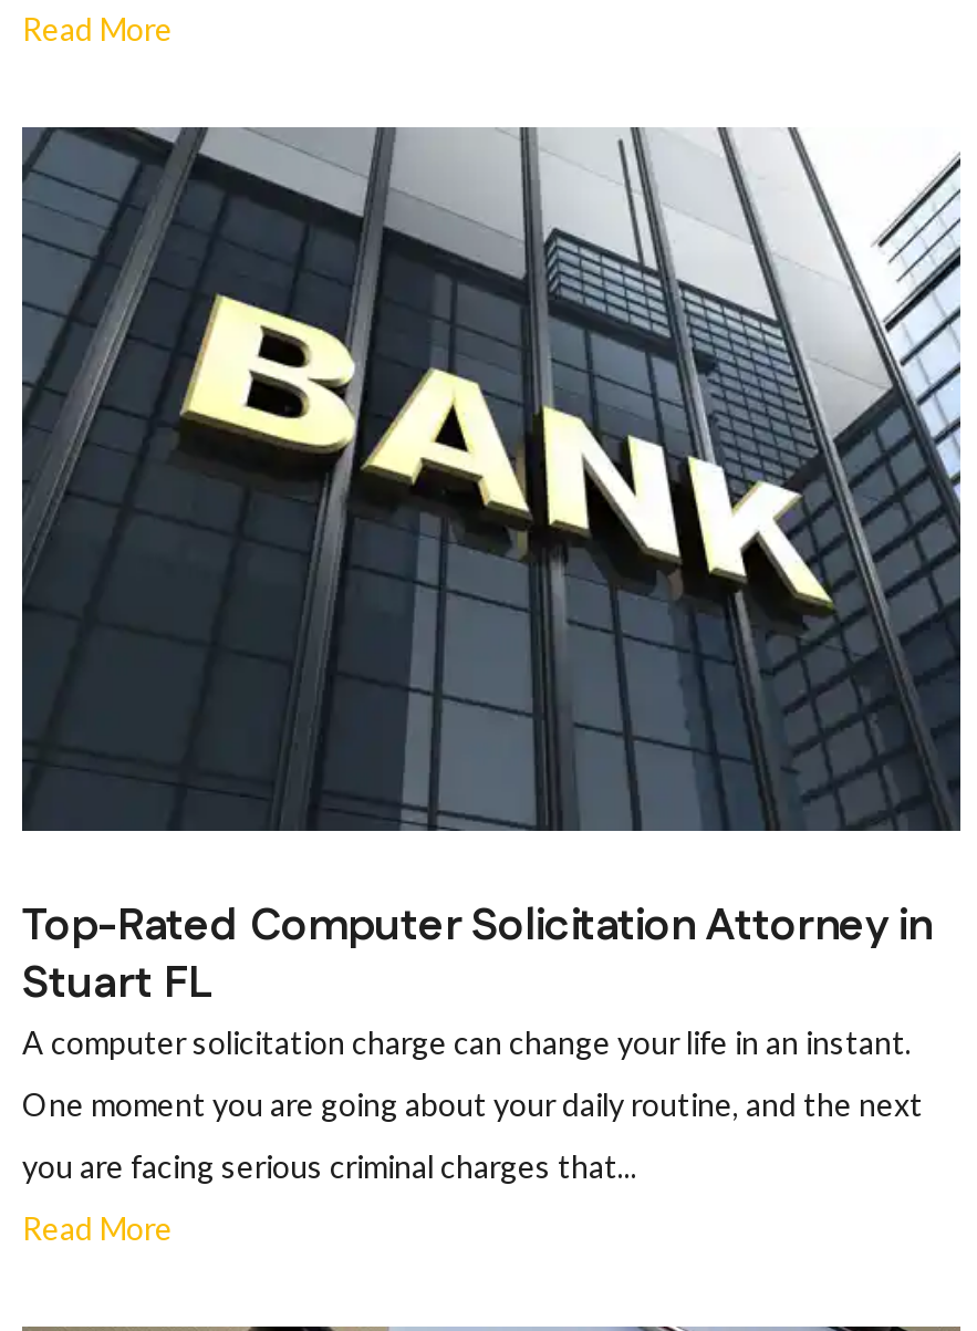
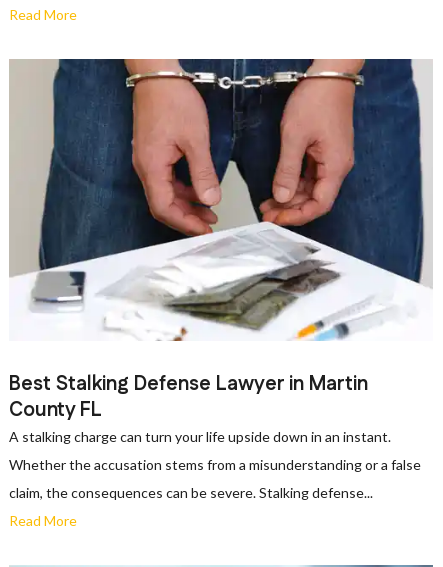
[20,126,963,1061] [image] | Top-Rated Computer Solicitation Attorney in | Stuart FL | A computer solicitation charge can change your life in an instant. -> [9,58,433,445] [image] | Best Stalking Defense Lawyer in Martin | County FL | A stalking charge can turn your life upside down in an instant.
[22,1086,923,1123] One moment you are going about your daily routine, and the next -> [9,456,421,473] Whether the accusation stems from a misunderstanding or a false
[22,1148,637,1185] you are facing serious criminal charges that... -> [9,484,373,501] claim, the consequences can be severe. Stalking defense...

